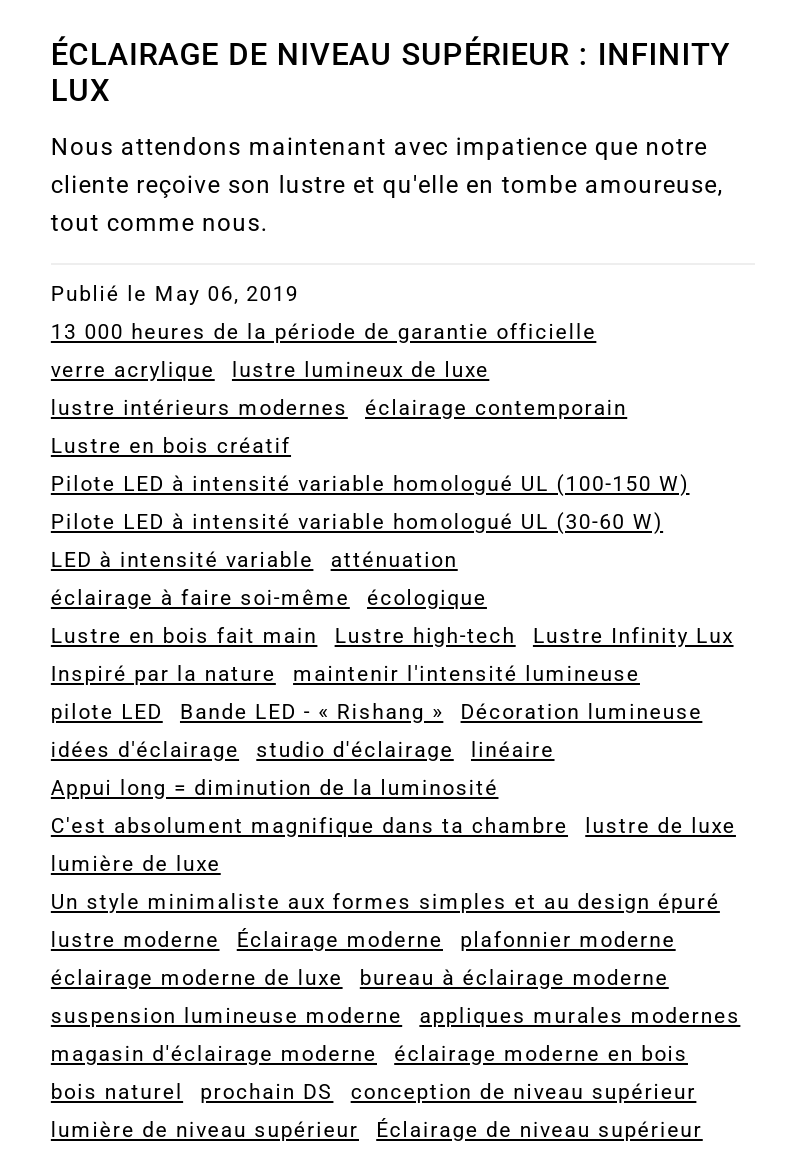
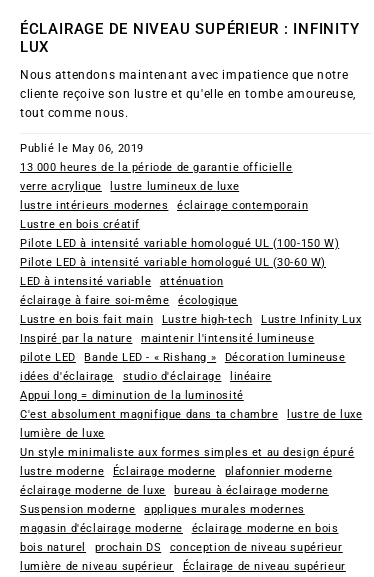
[51,1003,402,1029] suspension lumineuse moderne -> [20,503,136,516] Suspension moderne

